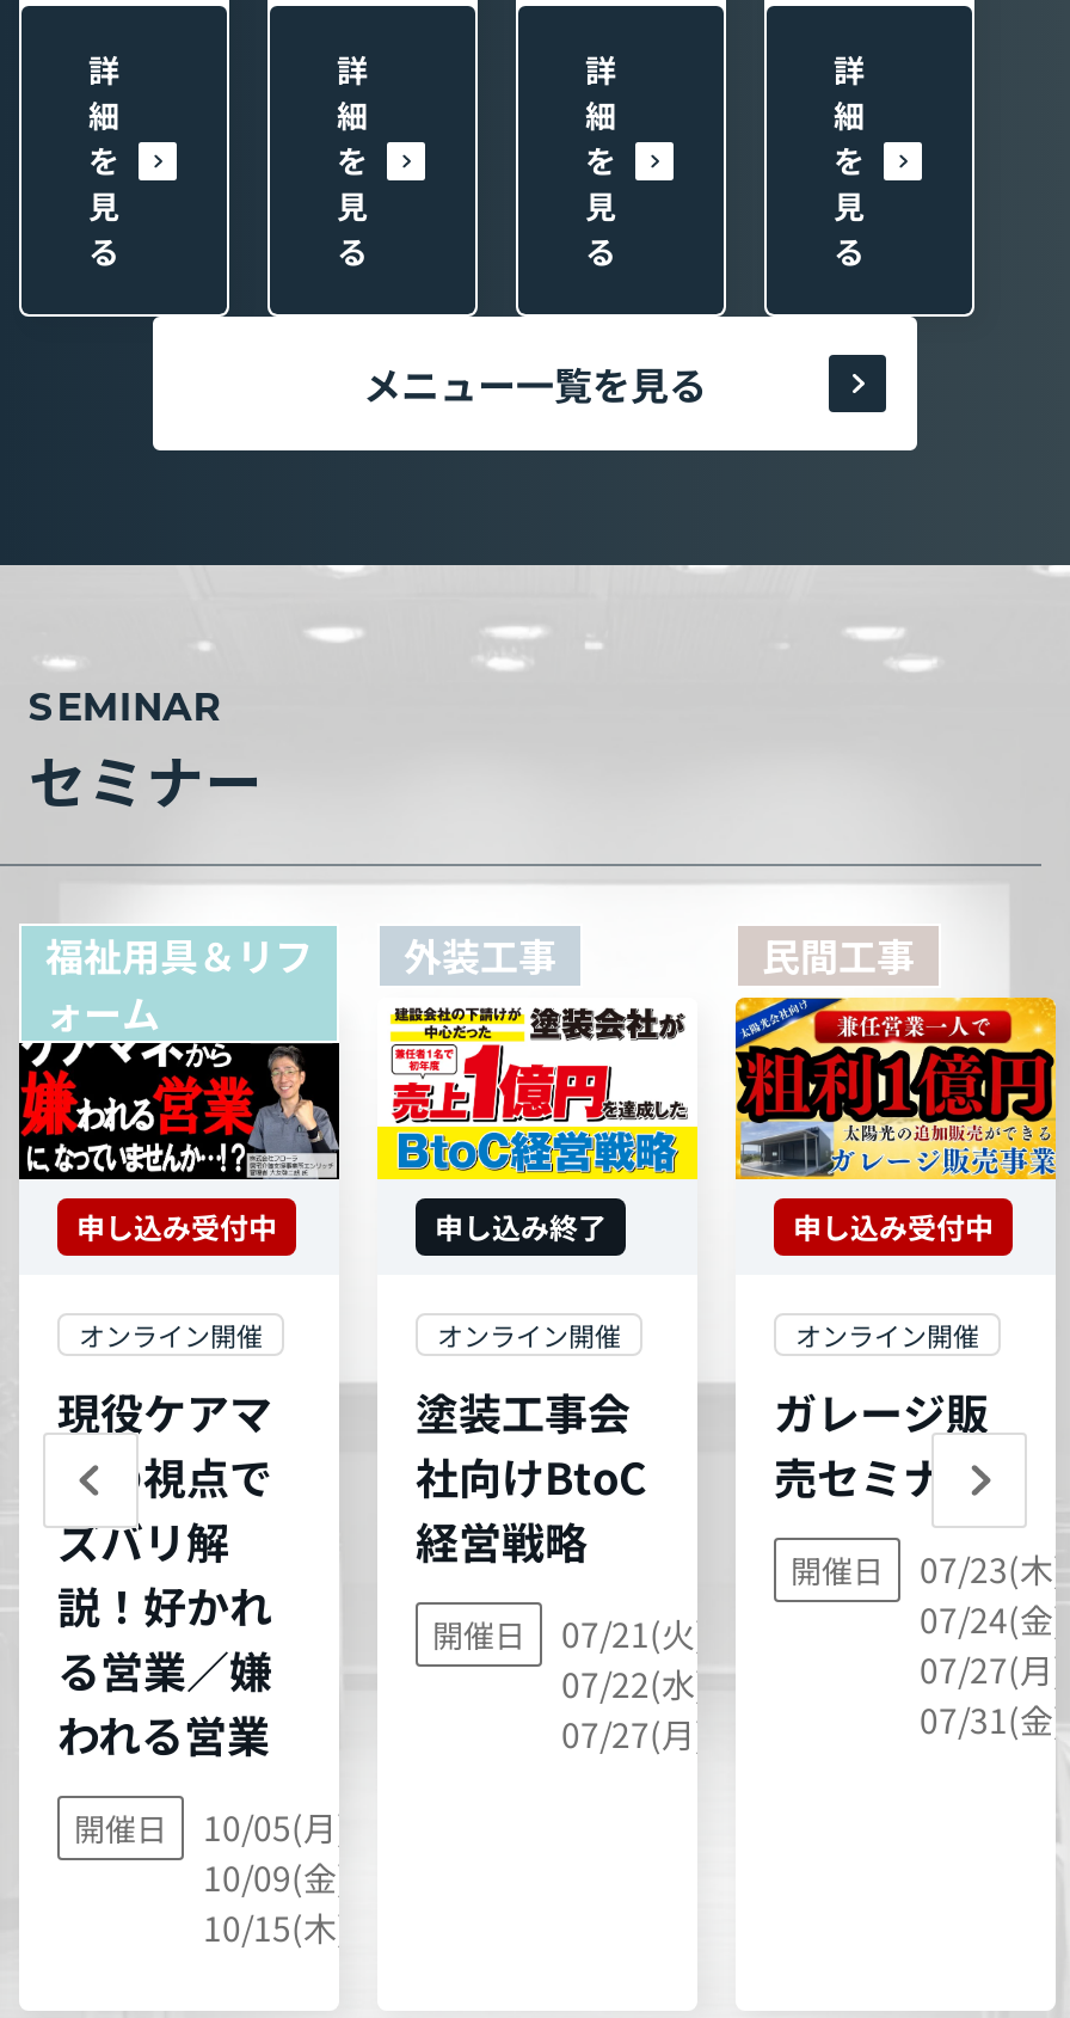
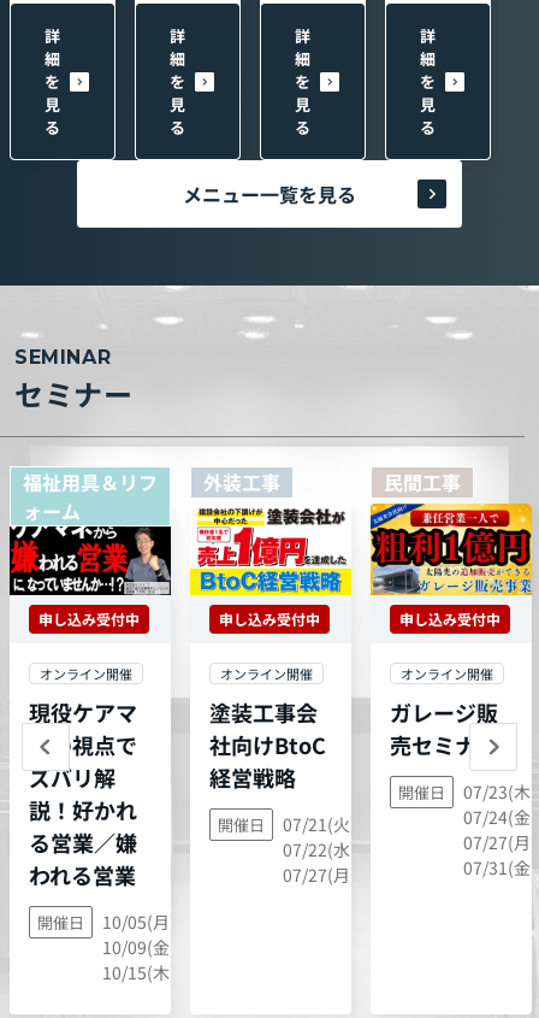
[435,1205,607,1246] 申し込み終了 -> [219,608,320,629] 申し込み受付中

